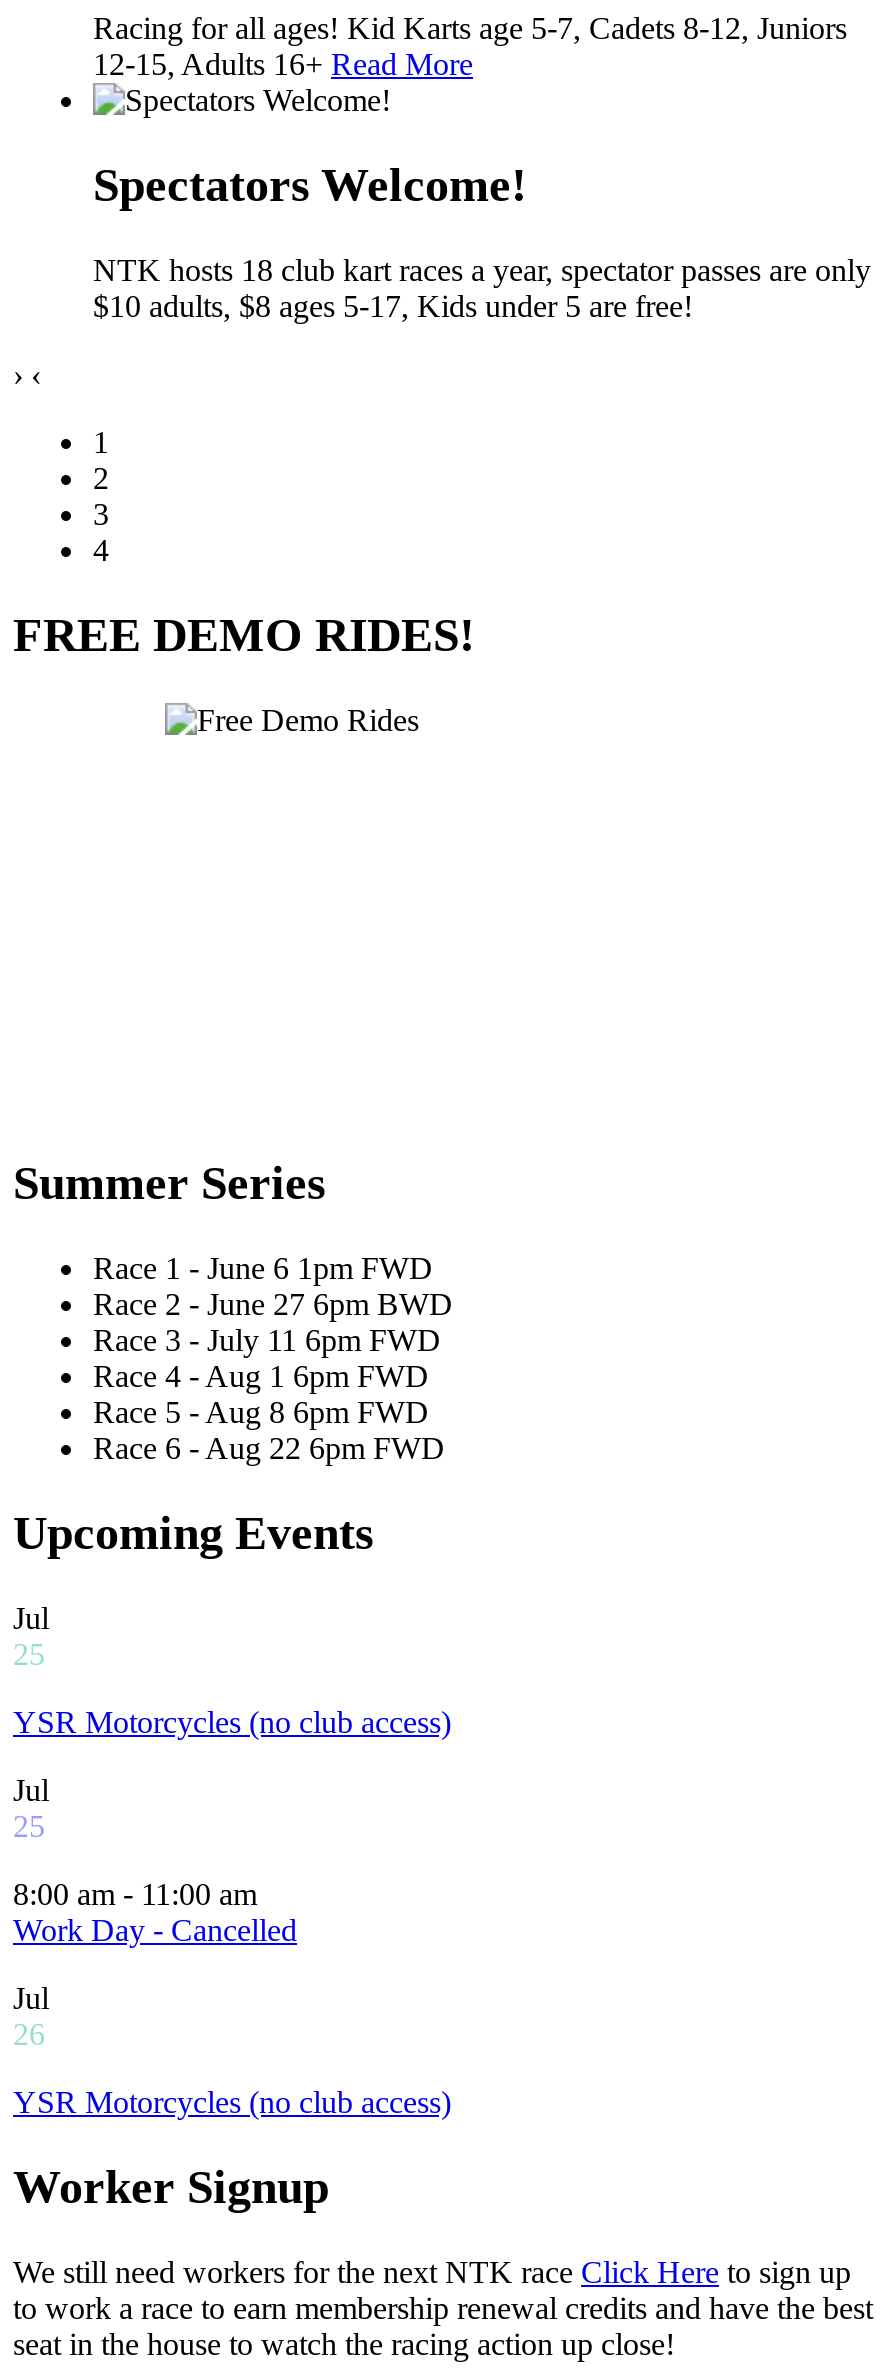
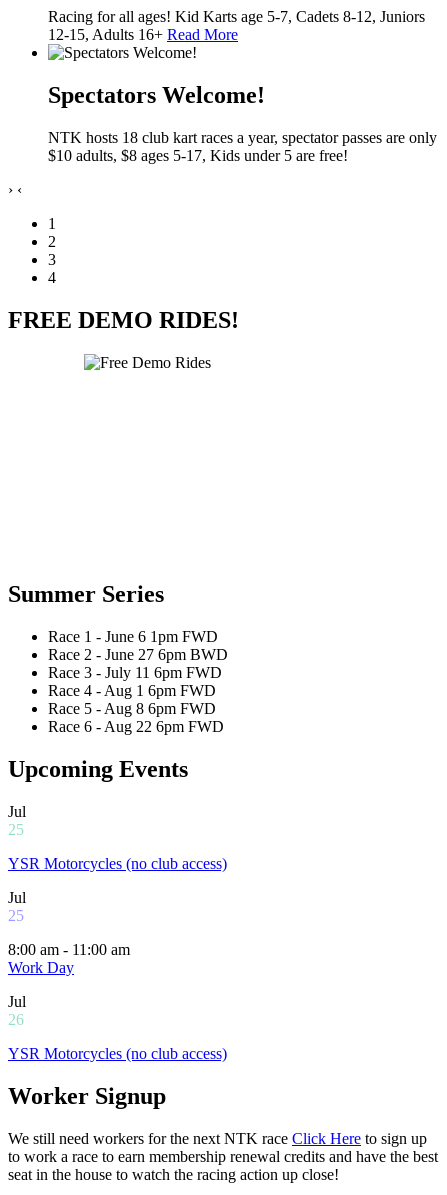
[13,1912,297,1946] Work Day - Cancelled -> [8,959,74,976] Work Day

